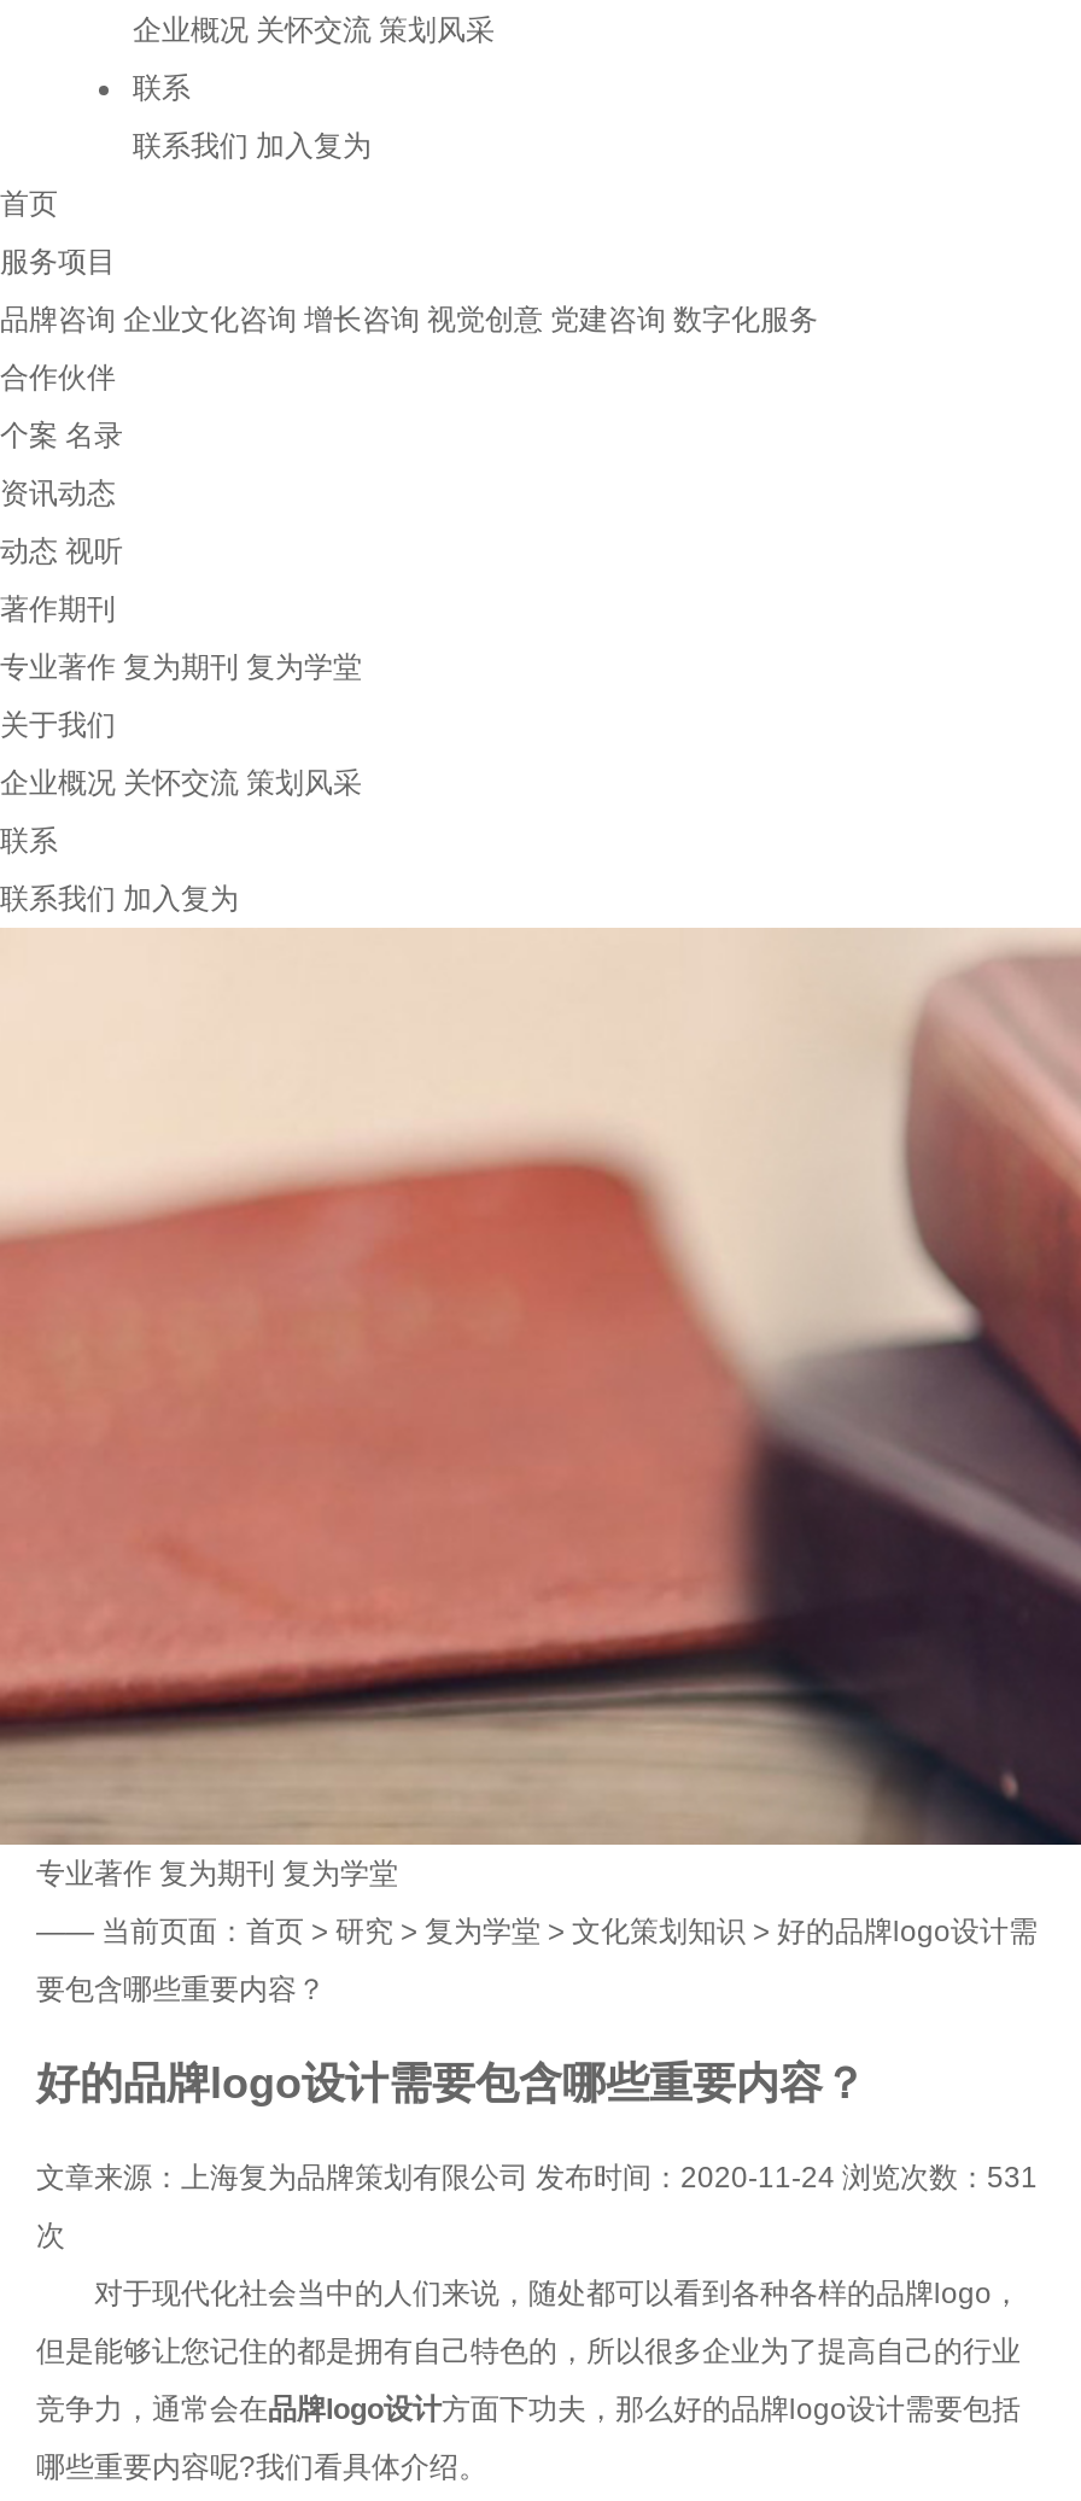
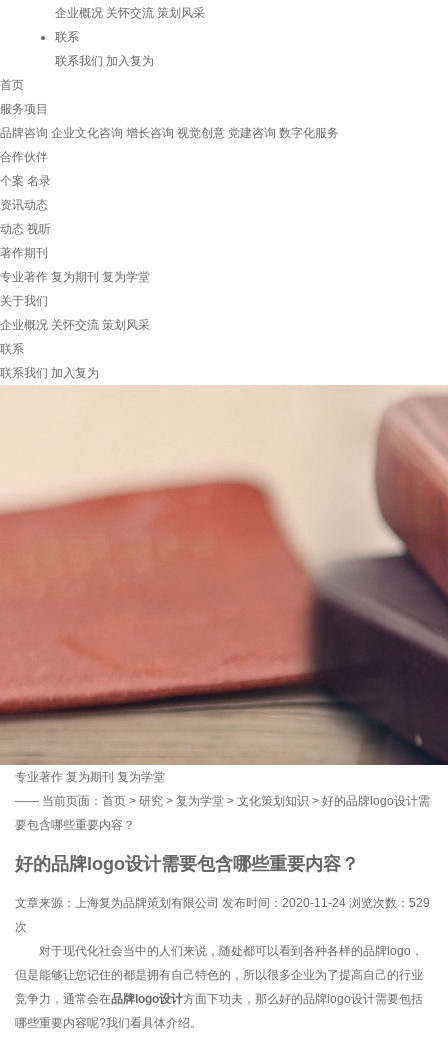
[36,2161,1038,2194] 文章来源：上海复为品牌策划有限公司 发布时间：2020-11-24 浏览次数：531 -> [15,896,430,910] 文章来源：上海复为品牌策划有限公司 发布时间：2020-11-24 浏览次数：529

